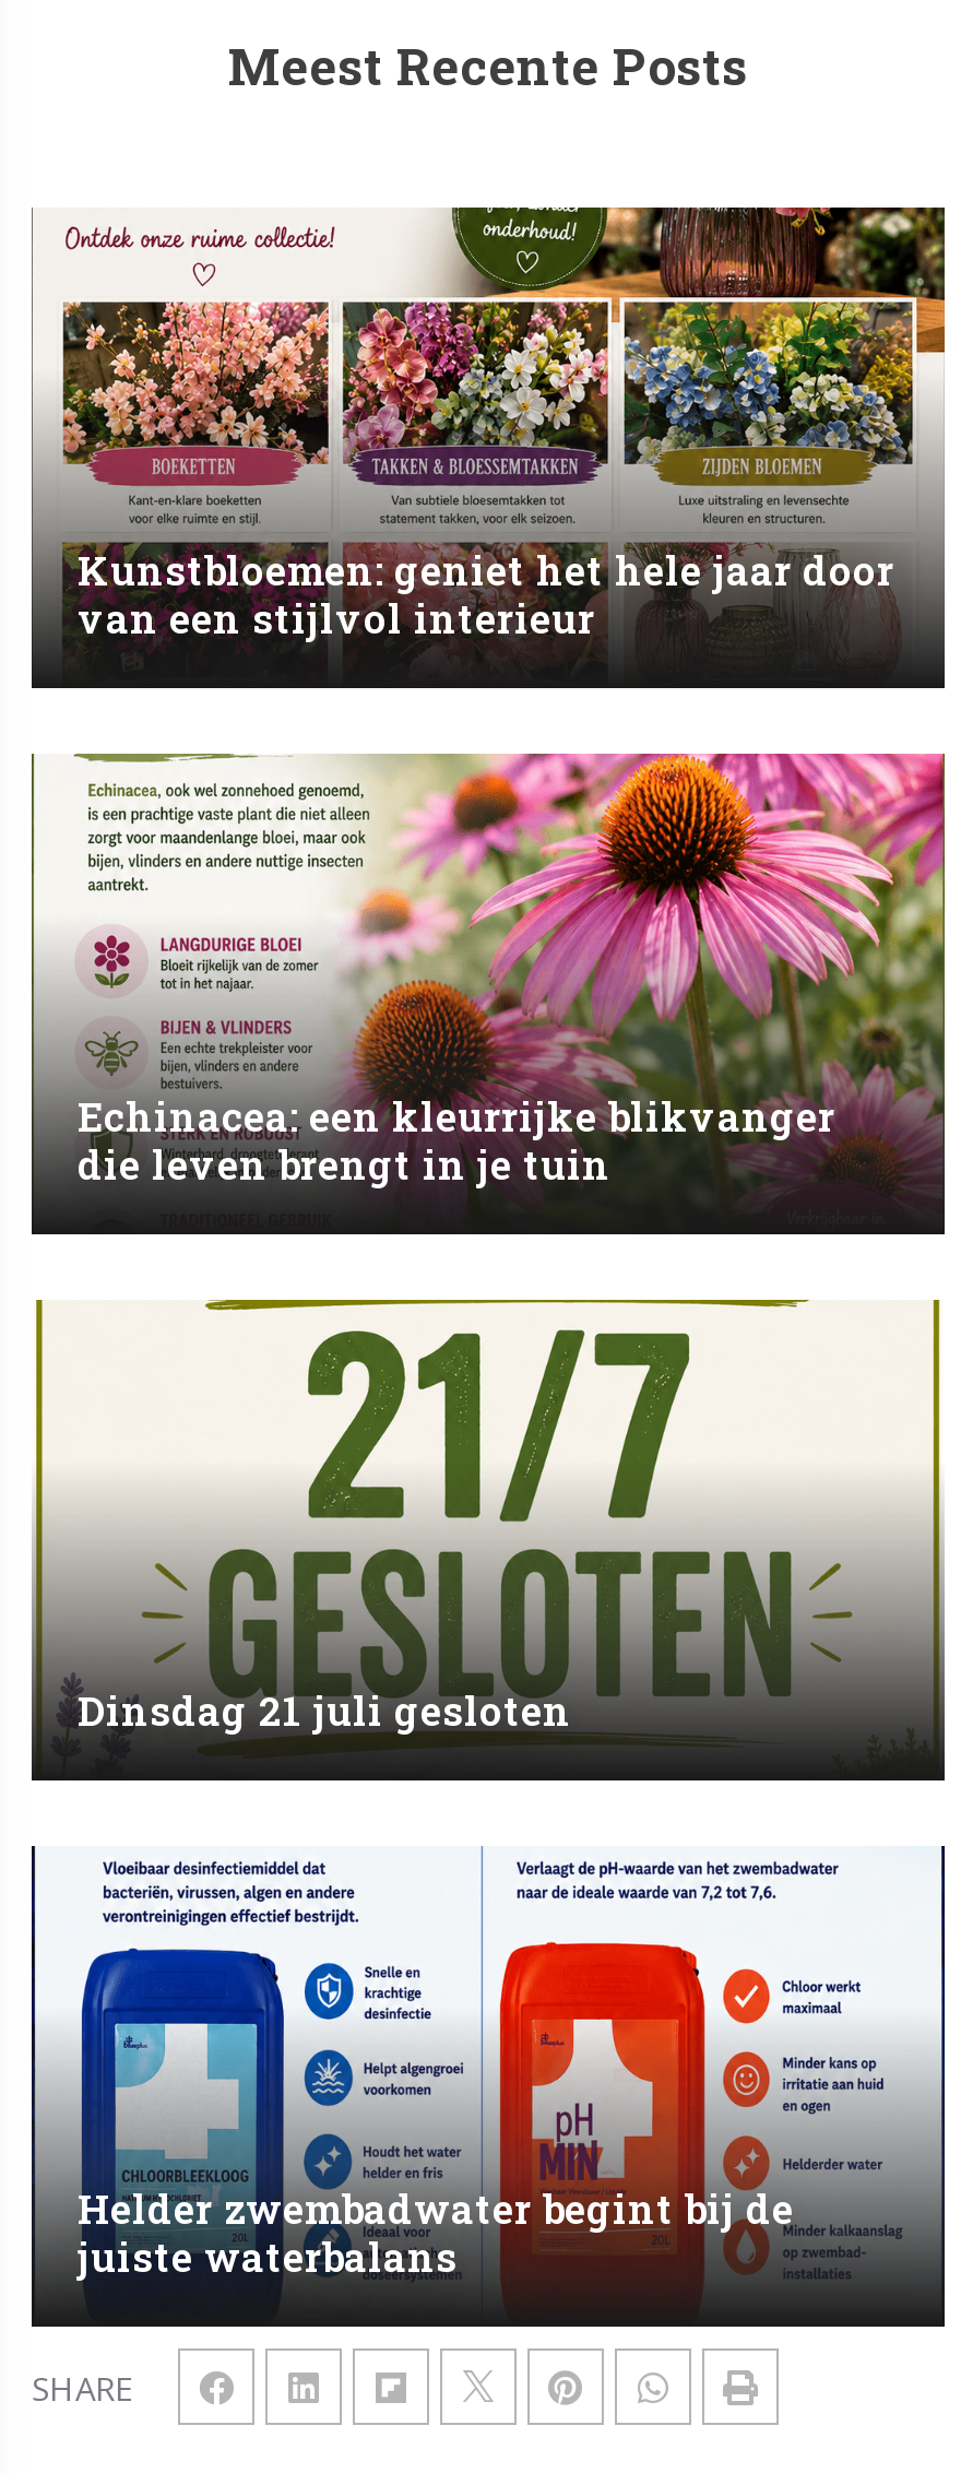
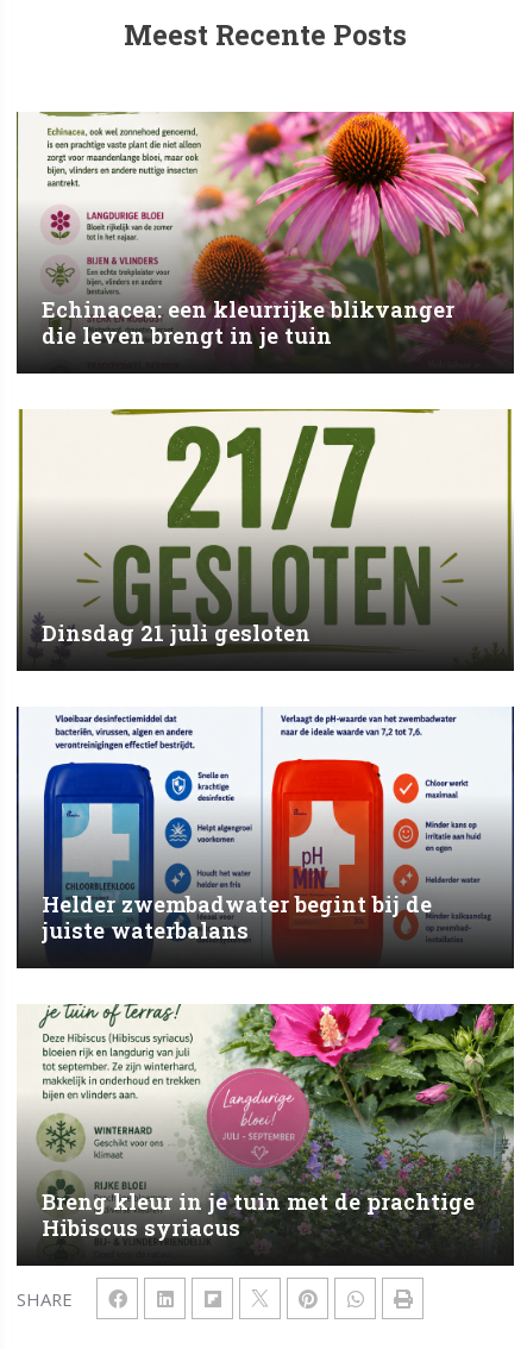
[60,205,945,645] [image] | Kunstbloemen: geniet het hele jaar door | van een stijlvol interieur -> none
moved [73,749,947,2283] -> [39,109,515,945]: [image] | Echinacea: een kleurrijke blikvanger | die leven brengt in je tuin | Dinsdag 21 juli gesloten | Helder zwembadwater begint bij de | juiste waterbalans
none -> [36,1003,515,1243] [image] | Breng kleur in je tuin met de prachtige | Hibiscus syriacus

